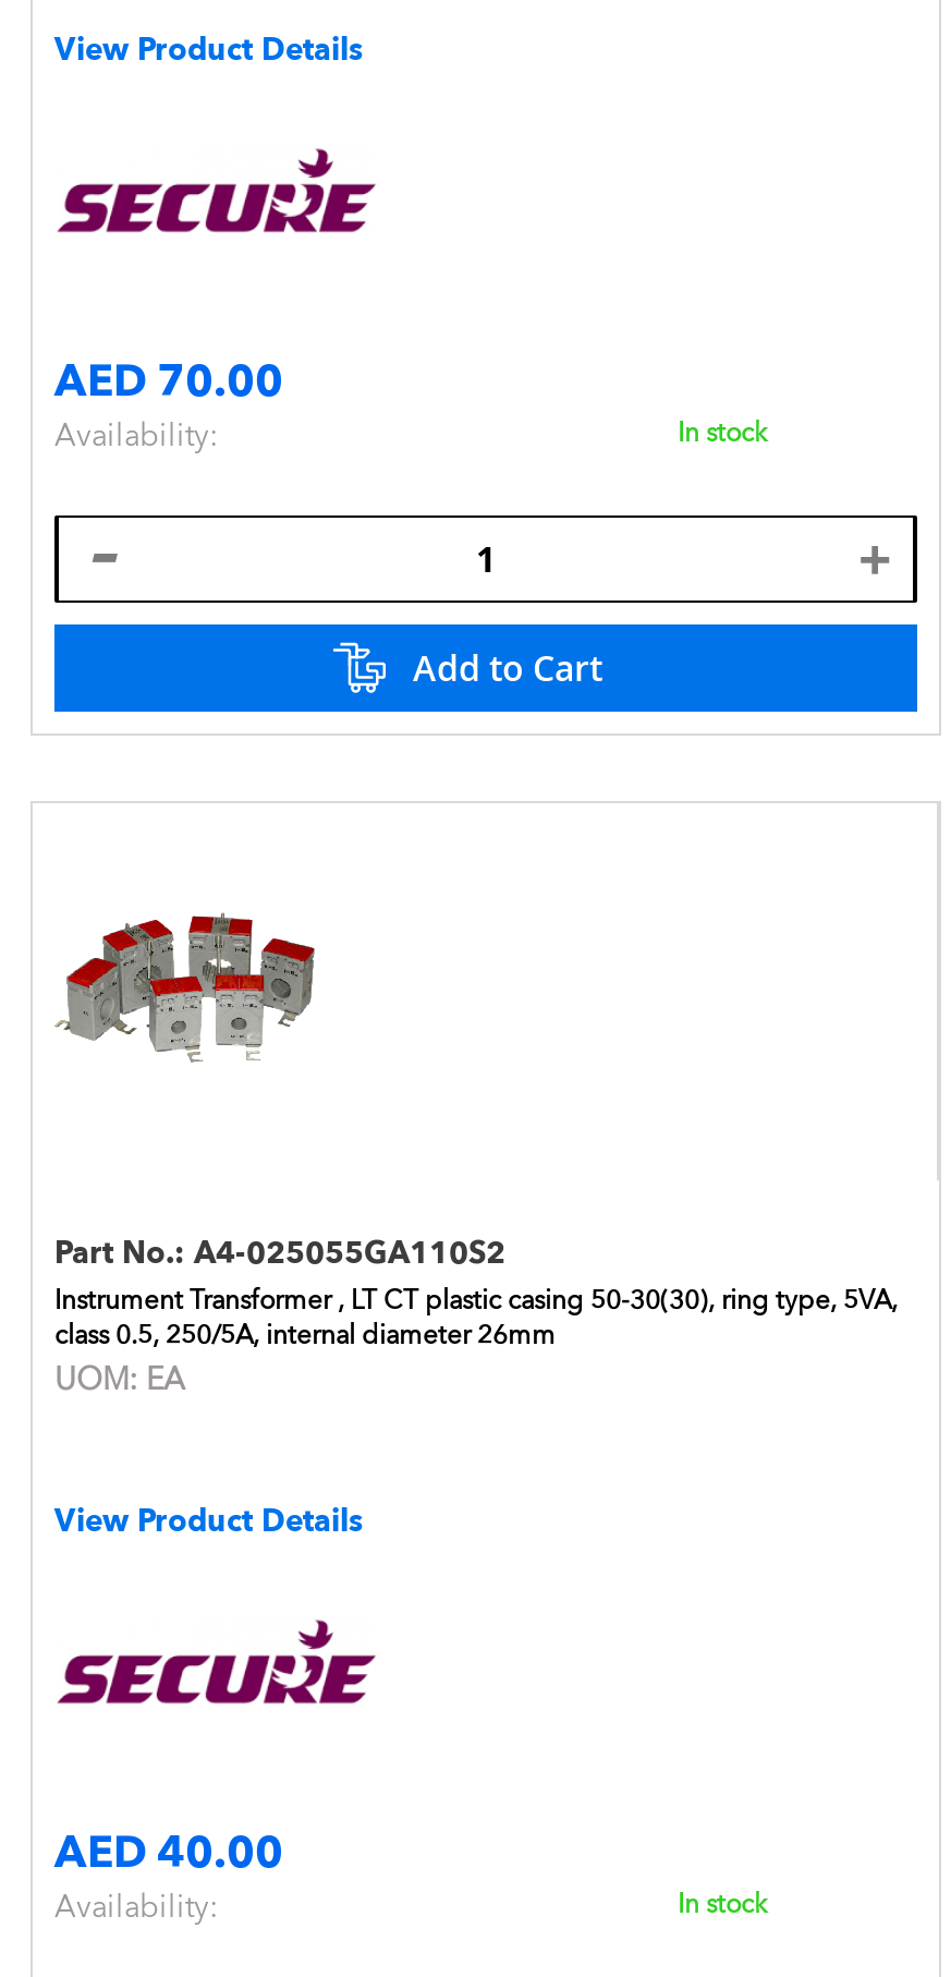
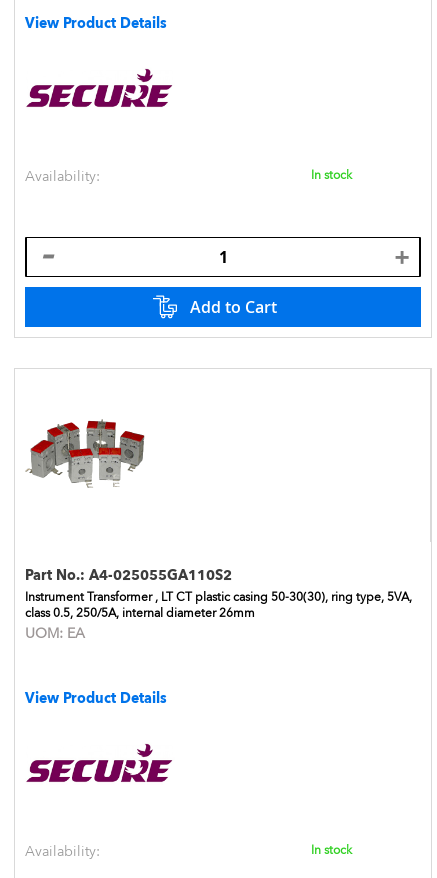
[54,355,283,407] AED 70.00 -> none
[54,1826,283,1878] AED 40.00 -> none

